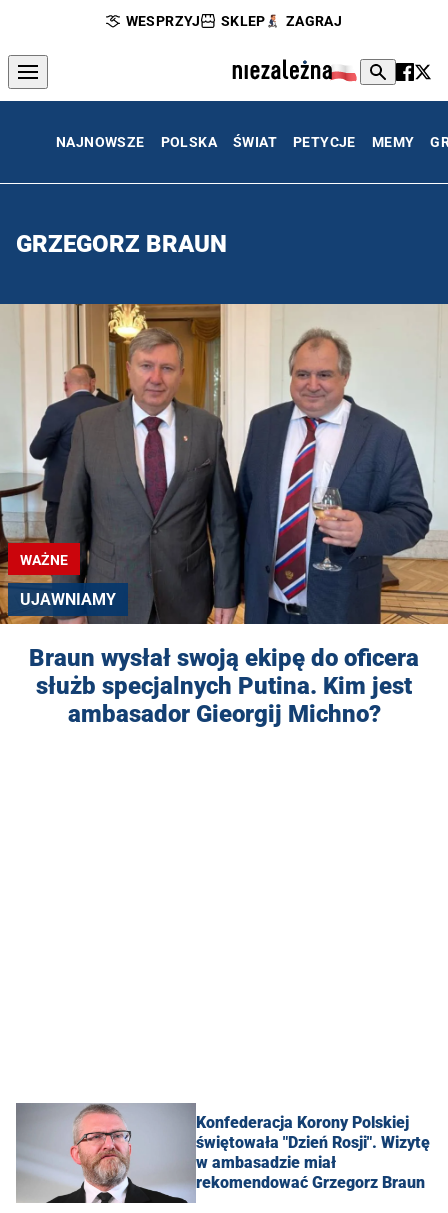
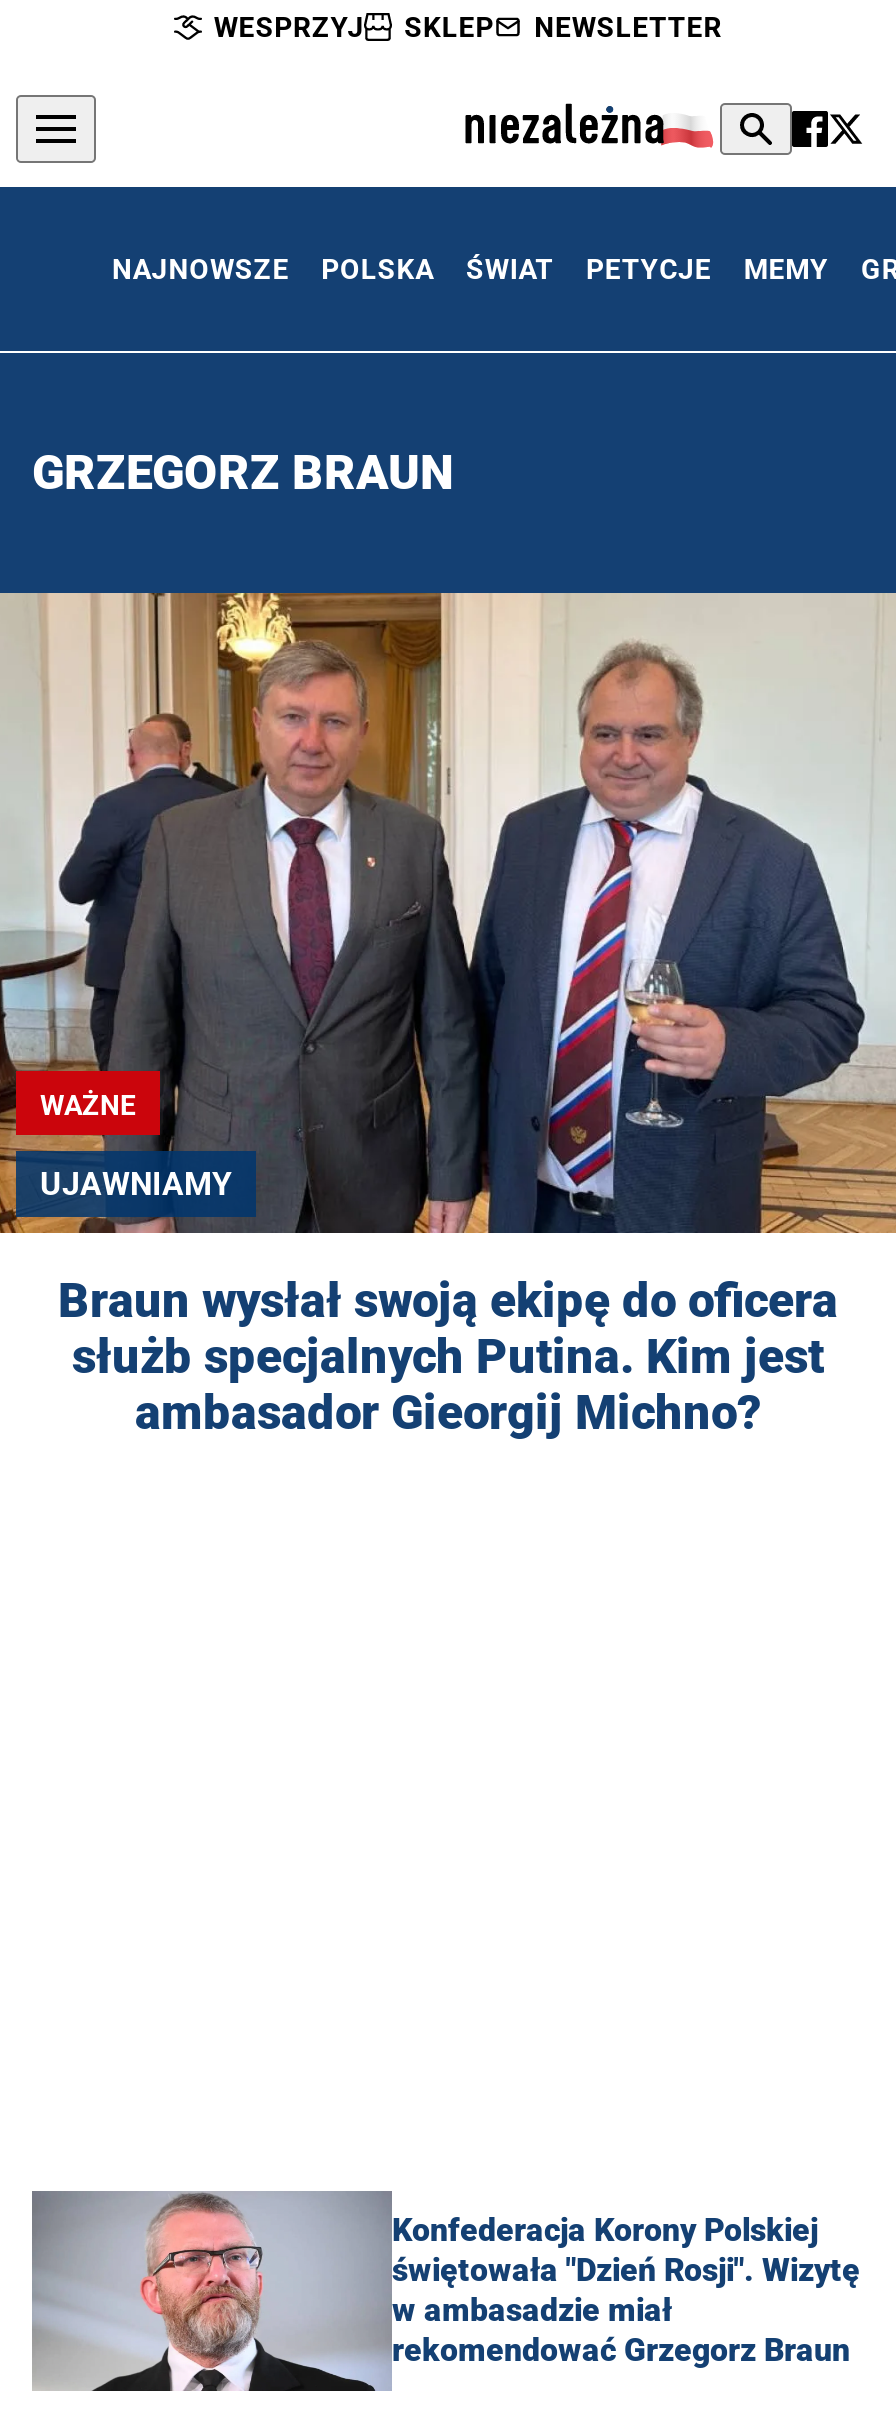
[286,13,342,29] ZAGRAJ -> [534,11,722,43] NEWSLETTER

